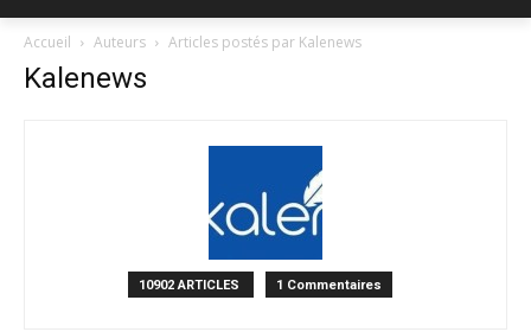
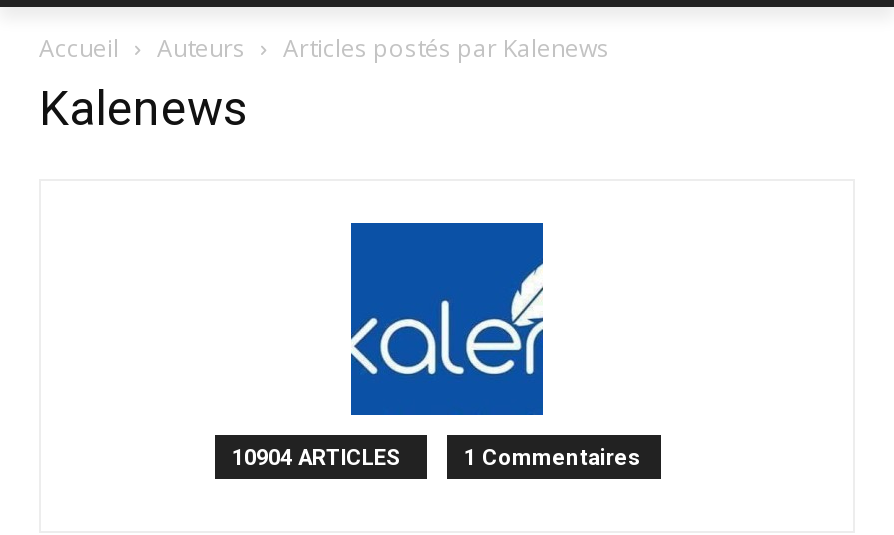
[138,277,242,293] 10902 ARTICLES -> [232,445,408,471] 10904 ARTICLES

